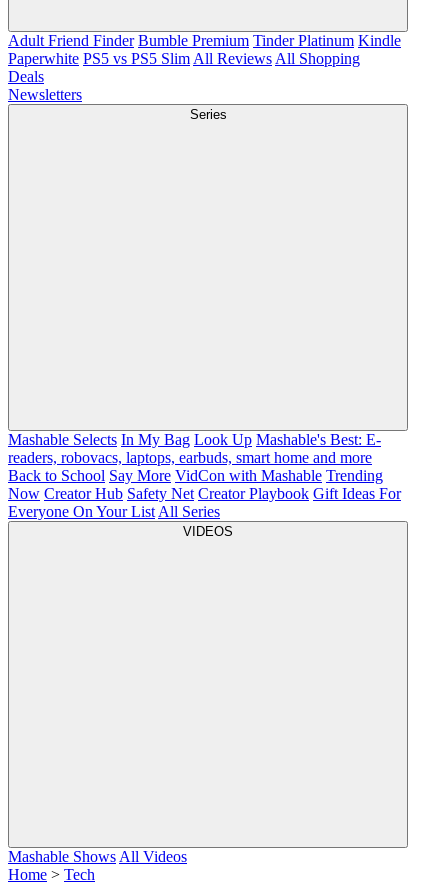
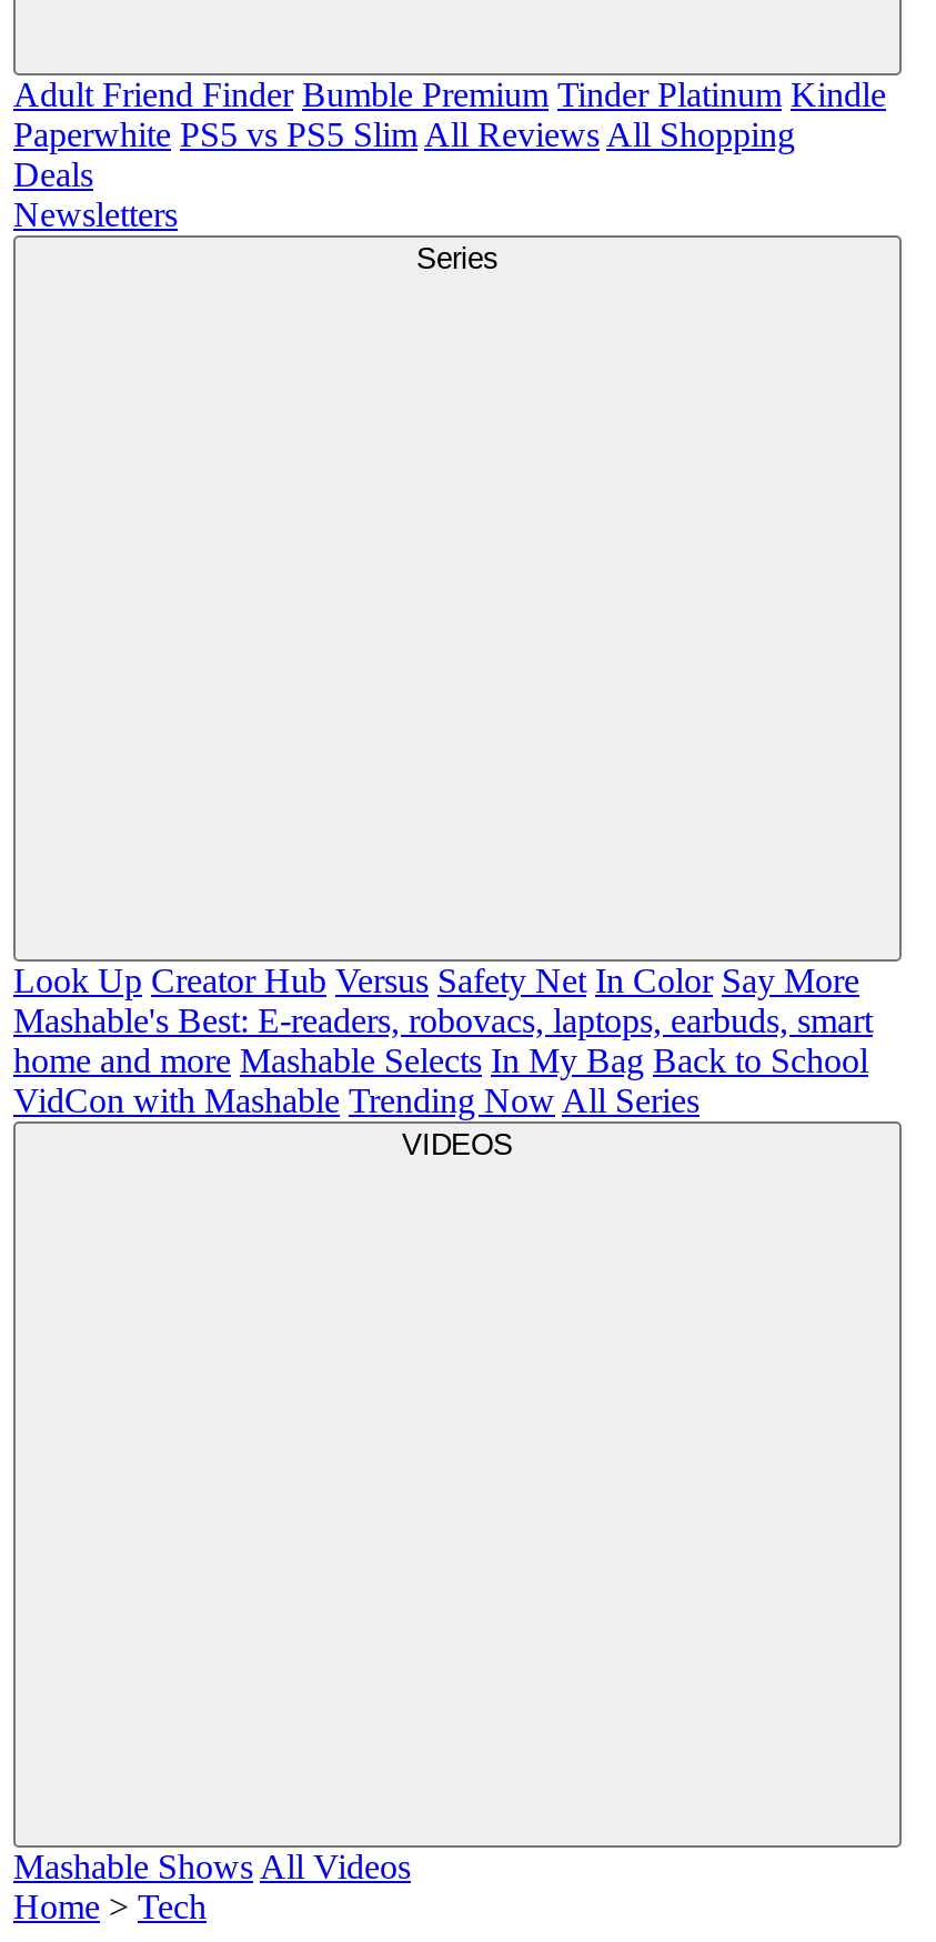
[8,431,401,520] Mashable Selects In My Bag Look Up Mashable's Best: E- | readers, robovacs, laptops, earbuds, smart home and more | Back to School Say More VidCon with Mashable Trending | Now Creator Hub Safety Net Creator Playbook Gift Ideas For | Everyone On Your List All Series -> [13,961,873,1118] Look Up Creator Hub Versus Safety Net In Color Say More | Mashable's Best: E-readers, robovacs, laptops, earbuds, smart | home and more Mashable Selects In My Bag Back to School | VidCon with Mashable Trending Now All Series

